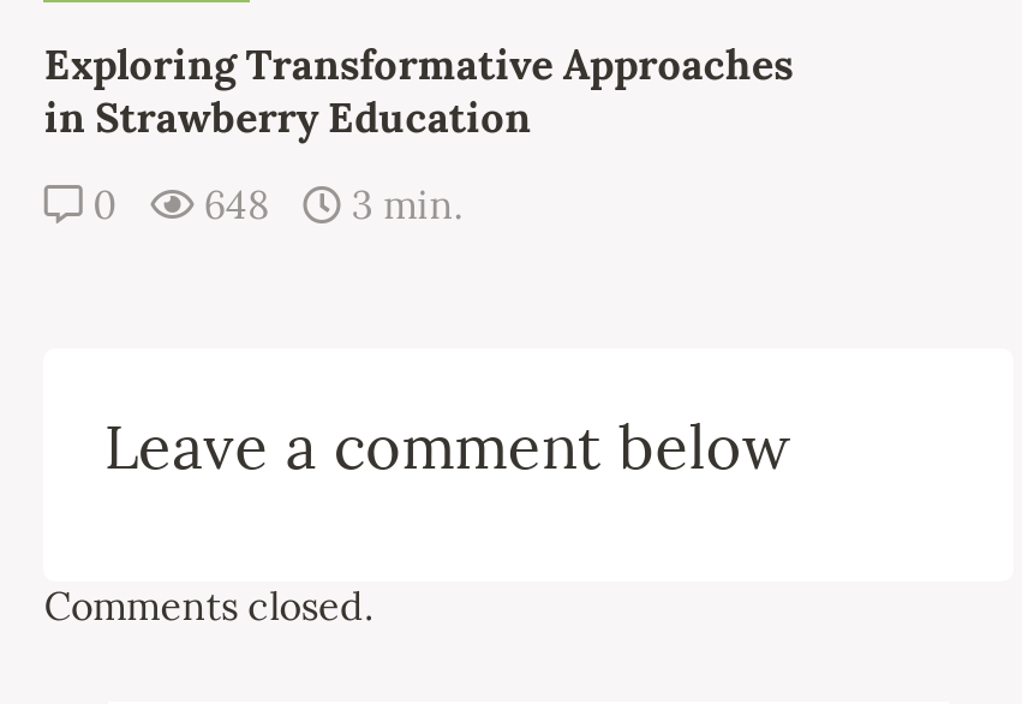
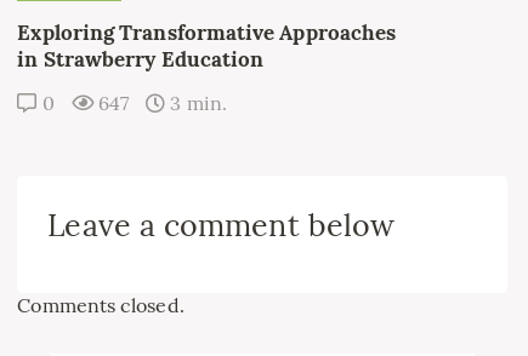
[83,180,463,228] 0 648 3 min. -> [37,91,227,115] 0 647 3 min.

